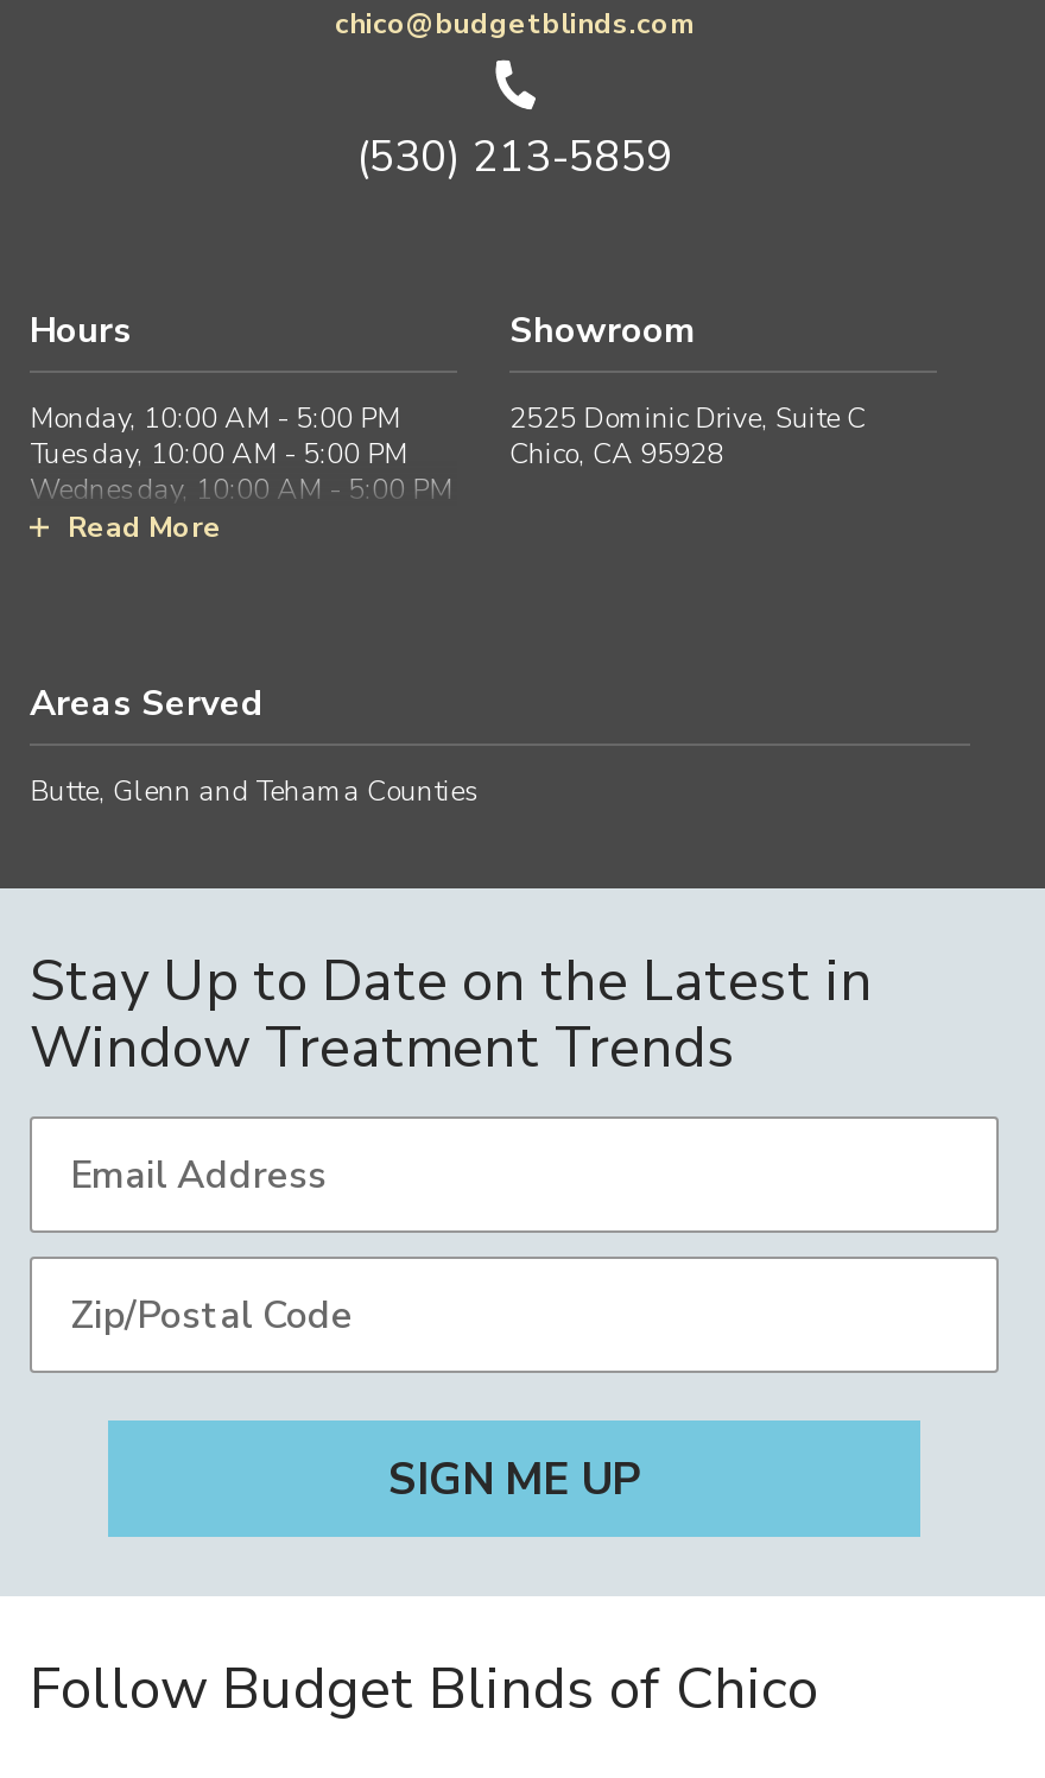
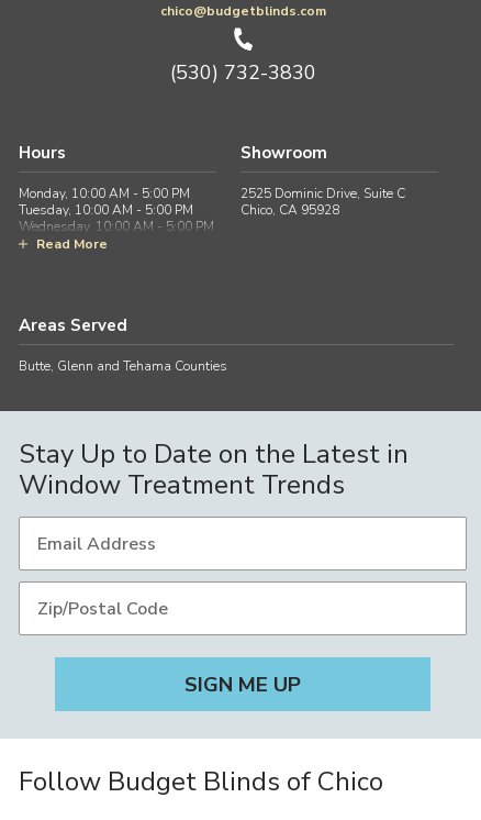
[356,129,672,186] (530) 213-5859 -> [170,60,316,86] (530) 732-3830

